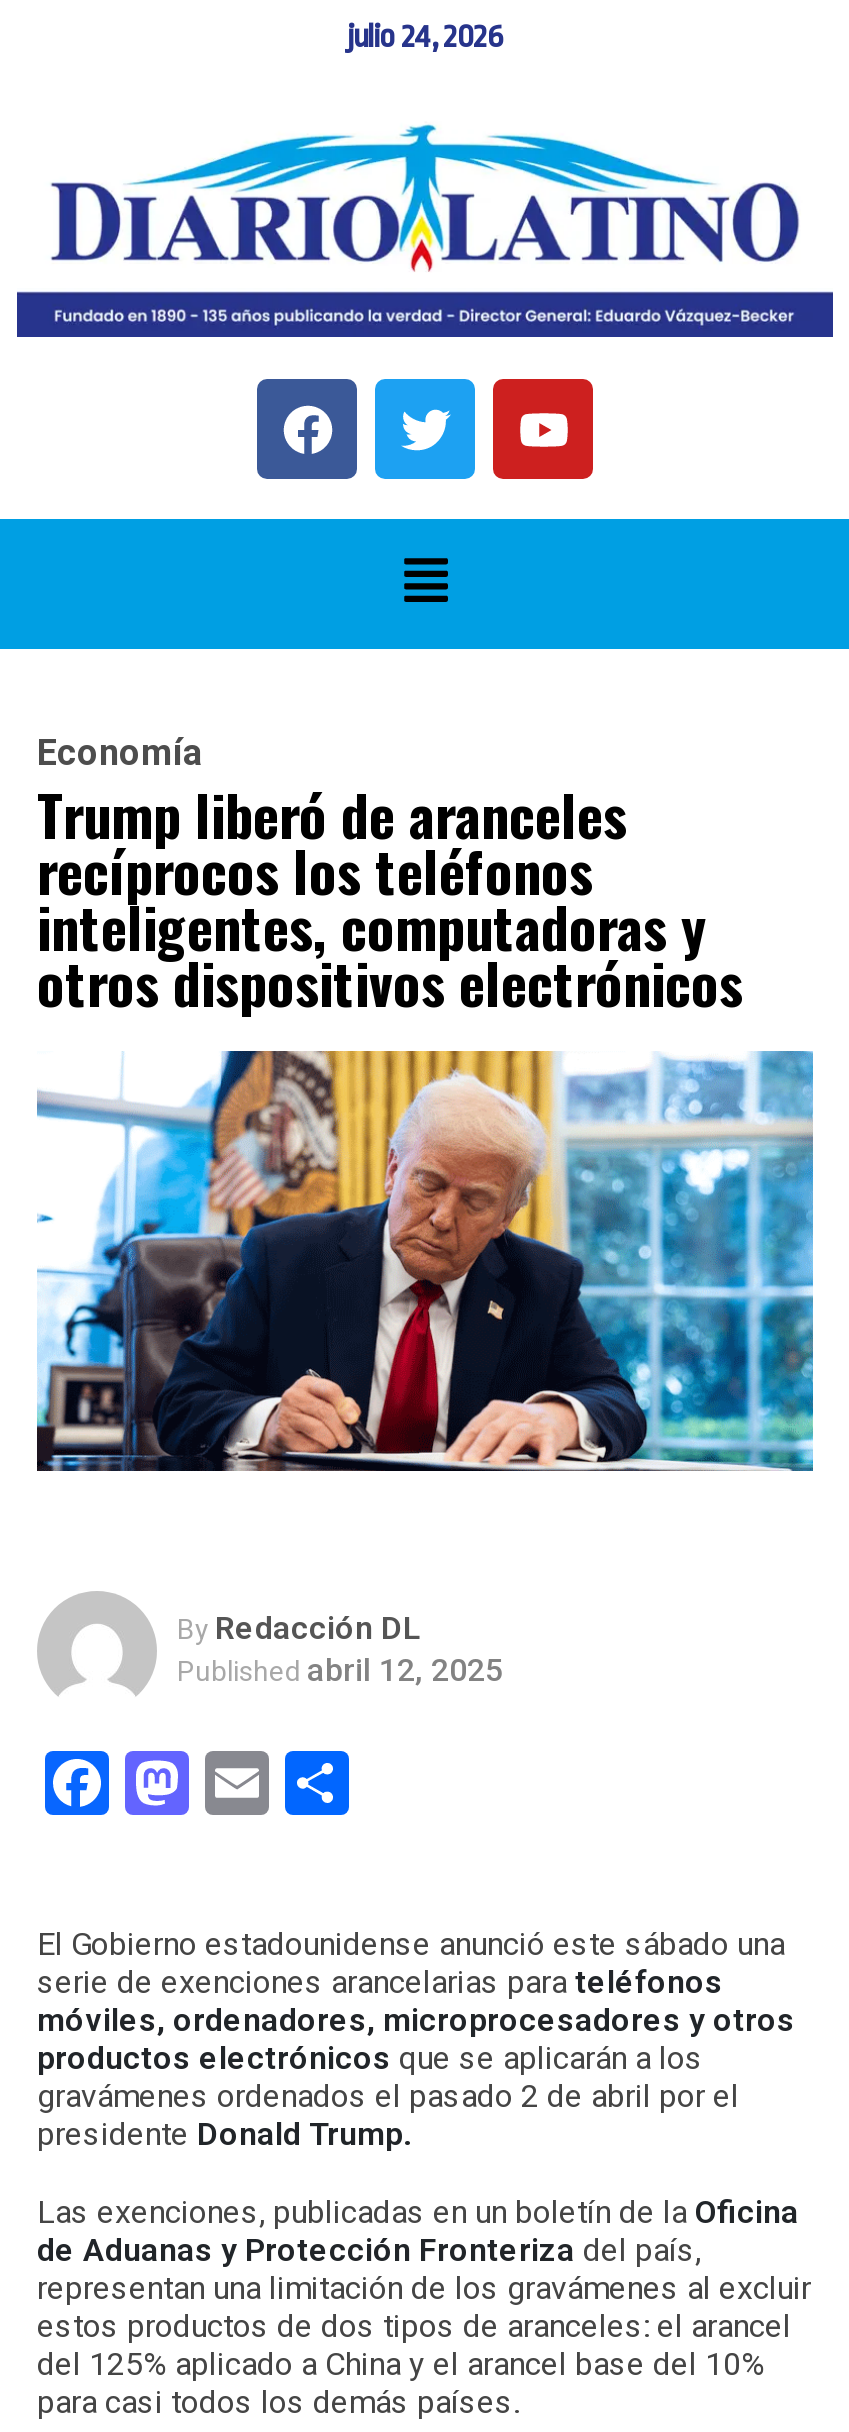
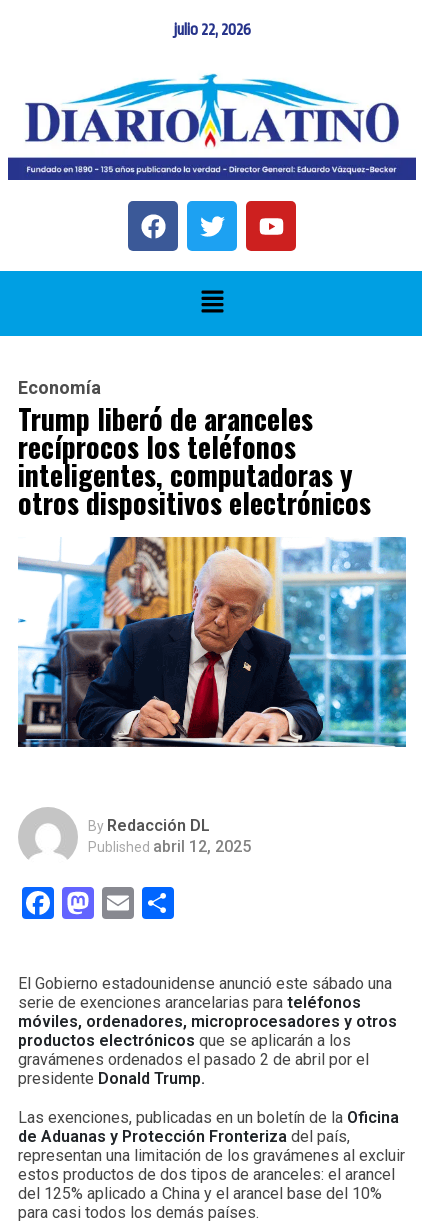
[347,19,503,55] julio 24, 2026 -> [173,21,250,39] julio 22, 2026

